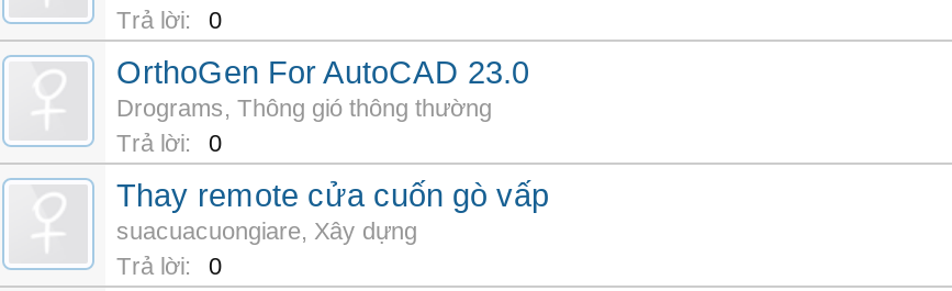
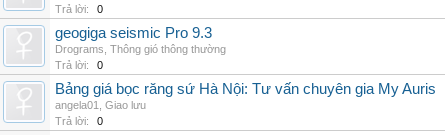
[116,55,529,90] OrthoGen For AutoCAD 23.0 -> [55,25,212,41] geogiga seismic Pro 9.3
[116,178,549,244] Thay remote cửa cuốn gò vấp | suacuacuongiare, Xây dựng -> [55,81,436,111] Bảng giá bọc răng sứ Hà Nội: Tư vấn chuyên gia My Auris | angela01, Giao lưu

